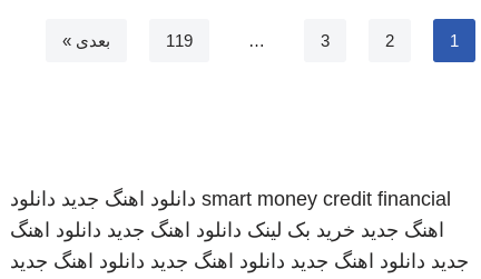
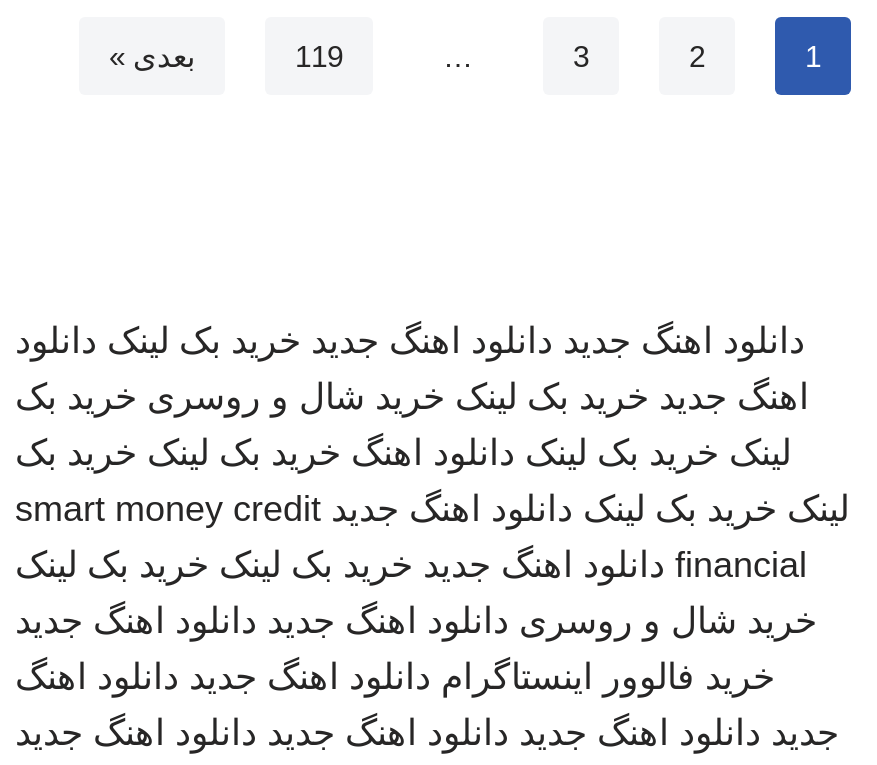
[10,188,451,241] smart money credit financial دانلود اهنگ جدید دانلود | اهنگ جدید خرید بک لینک دانلود اهنگ جدید دانلود اهنگ -> [15,321,849,697] دانلود اهنگ جدید دانلود اهنگ جدید خرید بک لینک دانلود | اهنگ جدید خرید بک لینک خرید شال و روسری خرید بک | لینک خرید بک لینک دانلود اهنگ خرید بک لینک خرید بک | لینک خرید بک لینک دانلود اهنگ جدید smart money credit | financial دانلود اهنگ جدید خرید بک لینک خرید بک لینک | خرید شال و روسری دانلود اهنگ جدید دانلود اهنگ جدید | خرید فالوور اینستاگرام دانلود اهنگ جدید دانلود اهنگ

